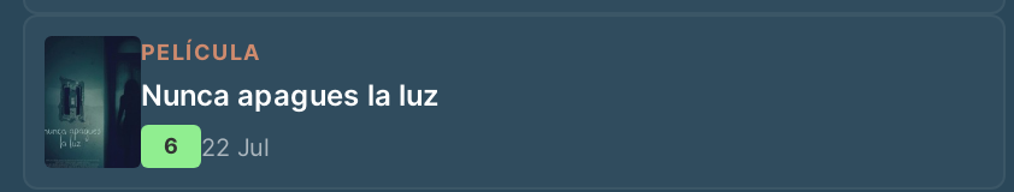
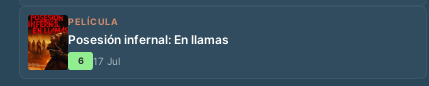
[45,36,440,168] [image] | Nunca apagues la luz -> [27,14,229,71] [image] | Posesión infernal: En llamas
[164,132,269,161] 6 22 Jul -> [77,55,120,67] 6 17 Jul

